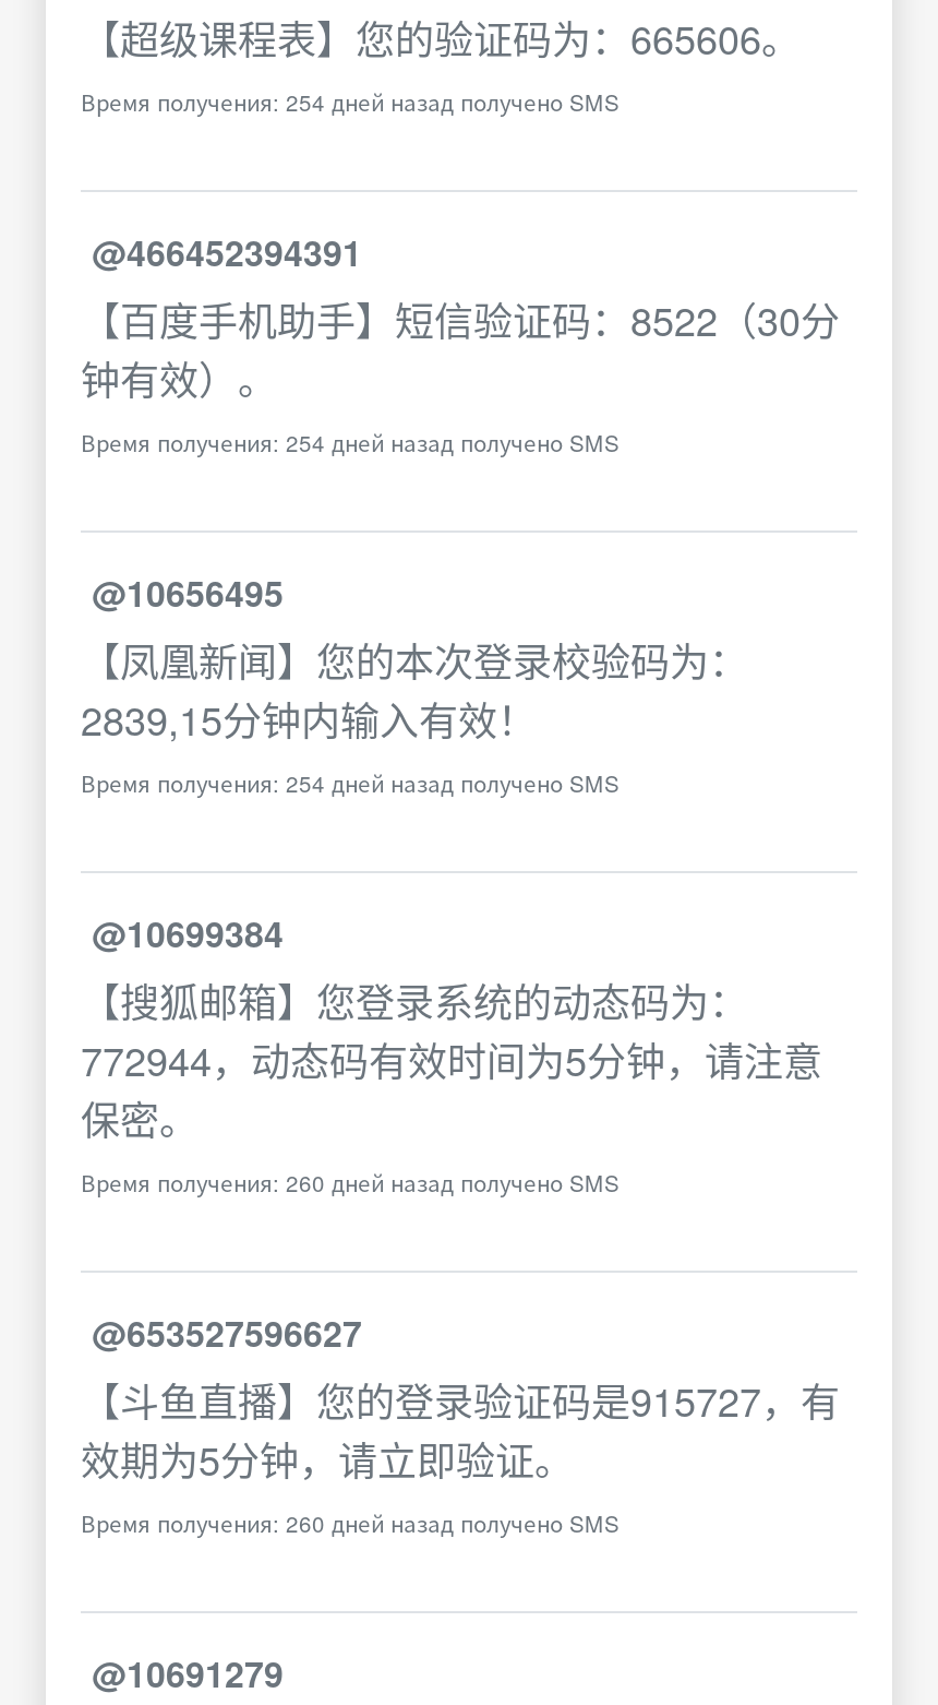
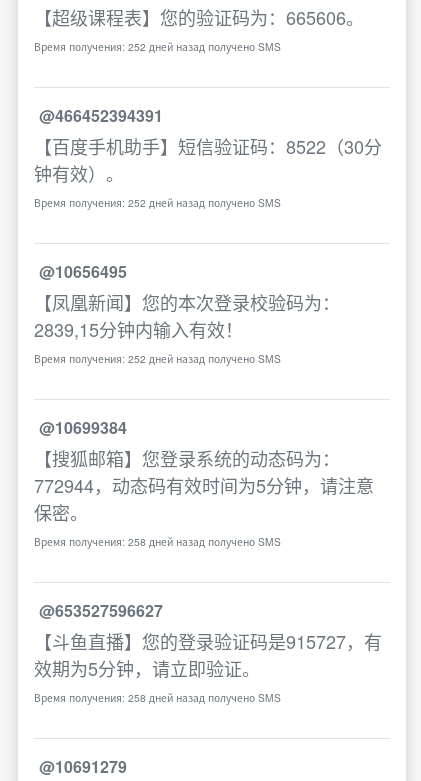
[81,85,620,118] Время получения: 254 дней назад получено SMS -> [34,39,281,54] Время получения: 252 дней назад получено SMS
[81,426,620,458] Время получения: 254 дней назад получено SMS -> [34,195,281,210] Время получения: 252 дней назад получено SMS
[81,766,620,799] Время получения: 254 дней назад получено SMS -> [34,351,281,366] Время получения: 252 дней назад получено SMS
[81,1166,620,1199] Время получения: 260 дней назад получено SMS -> [34,534,281,549] Время получения: 258 дней назад получено SMS
[81,1506,620,1539] Время получения: 260 дней назад получено SMS -> [34,690,281,705] Время получения: 258 дней назад получено SMS

